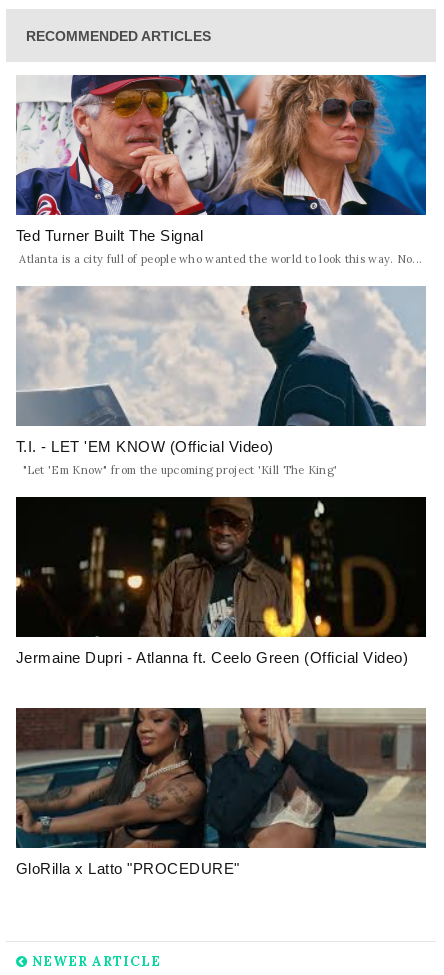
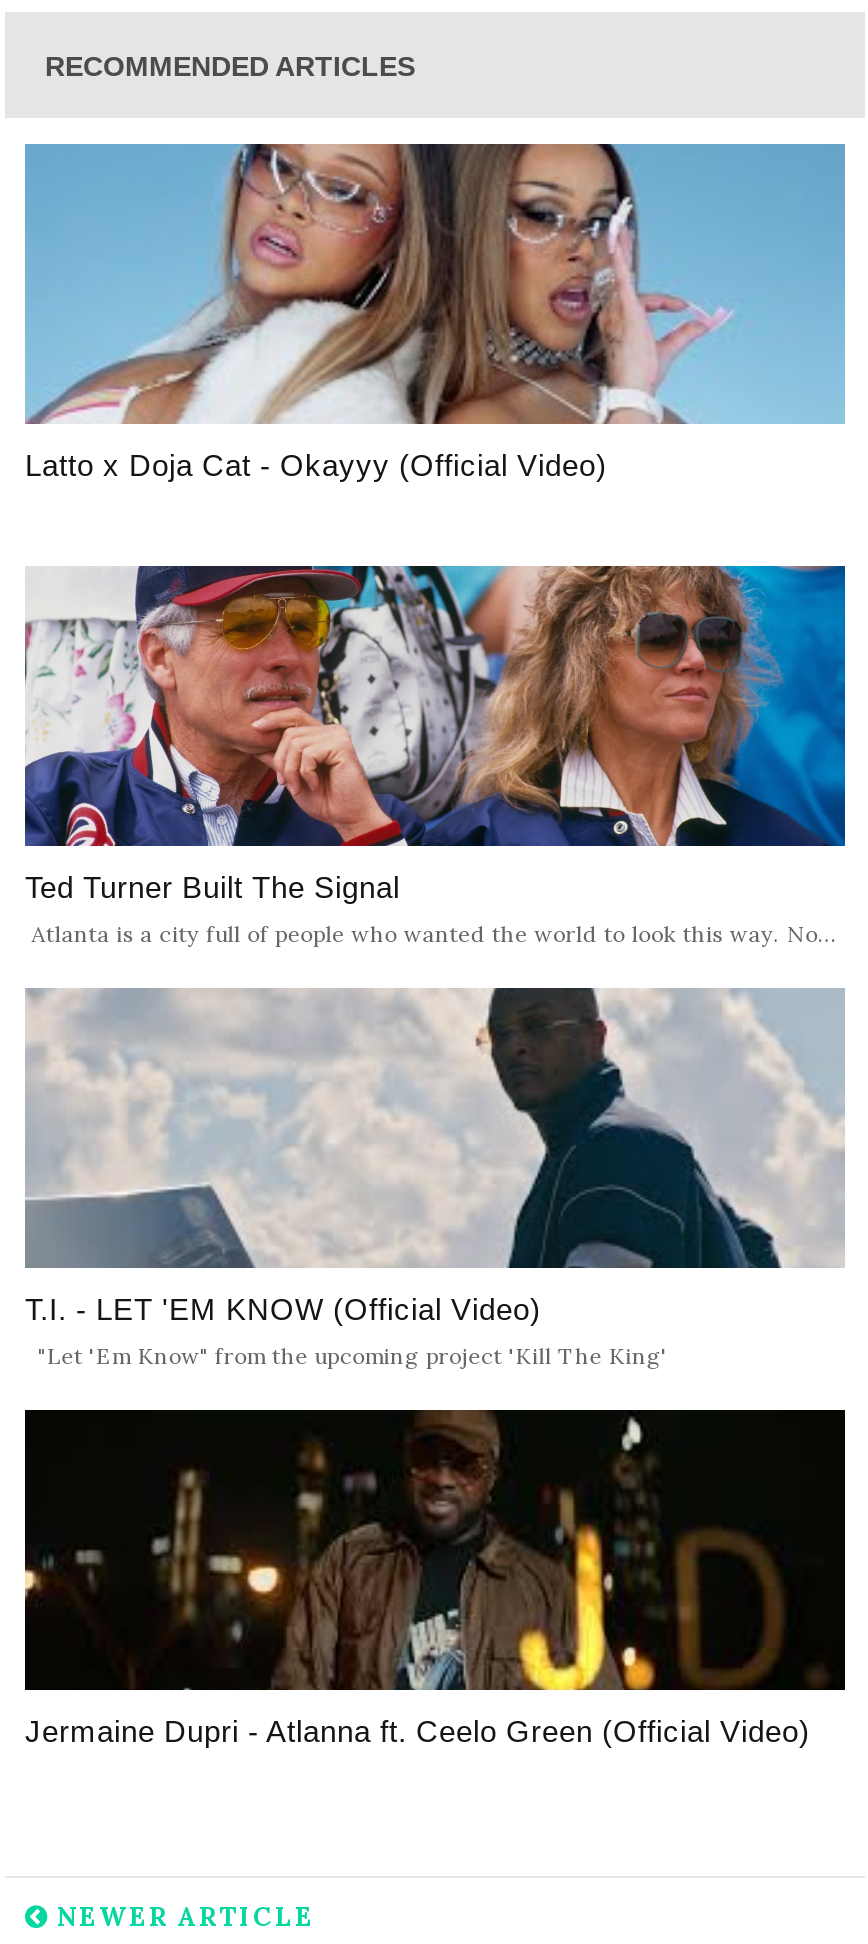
none -> [25,142,845,482] [image] | Latto x Doja Cat - Okayyy (Official Video)
moved [15,73,426,666] -> [23,562,845,1748]: [image] | Ted Turner Built The Signal | Atlanta is a city full of people who wanted the world to look this way. No... | T.I. - LET 'EM KNOW (Official Video) | "Let 'Em Know" from the upcoming project 'Kill The King' | Jermaine Dupri - Atlanna ft. Ceelo Green (Official Video)
[15,707,427,877] [image] | GloRilla x Latto "PROCEDURE" -> none

